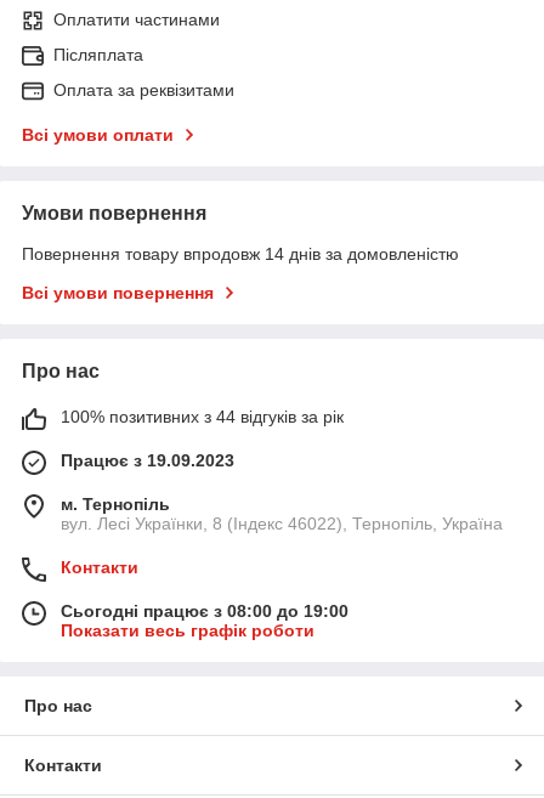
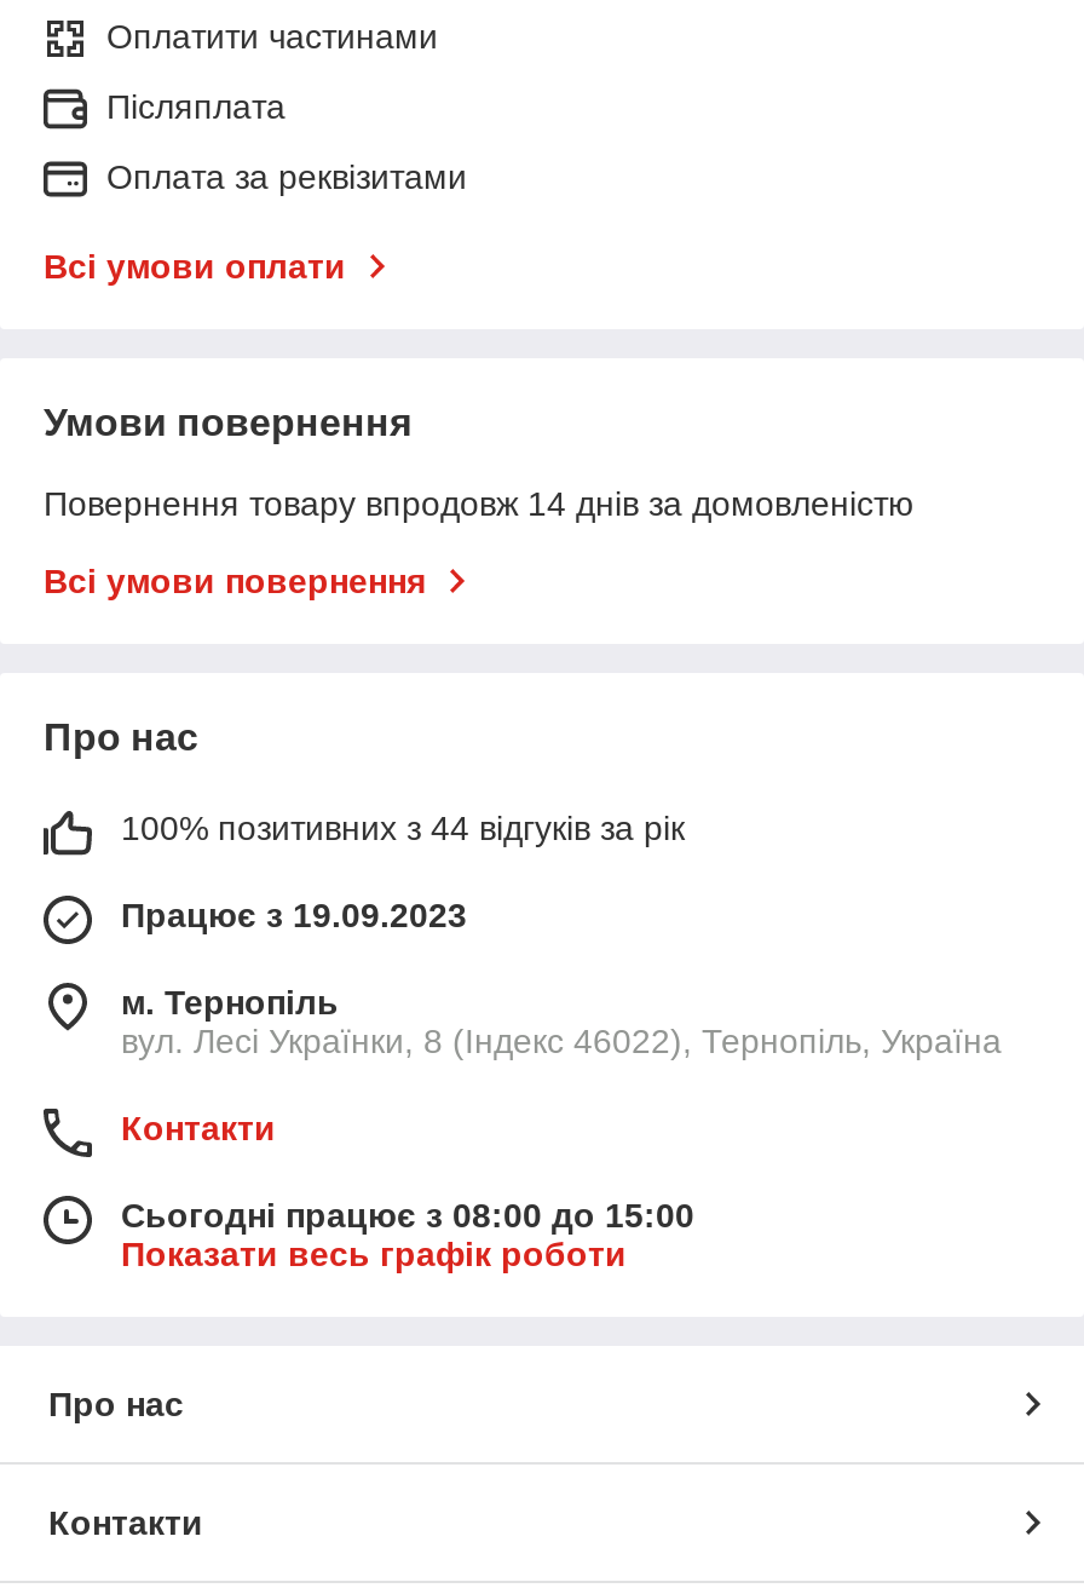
[61,601,348,621] Сьогодні працює з 08:00 до 19:00 -> [121,1196,694,1235] Сьогодні працює з 08:00 до 15:00

